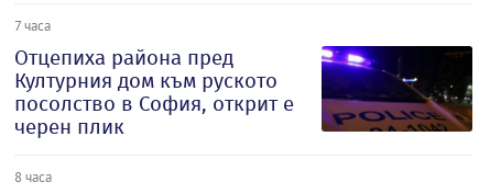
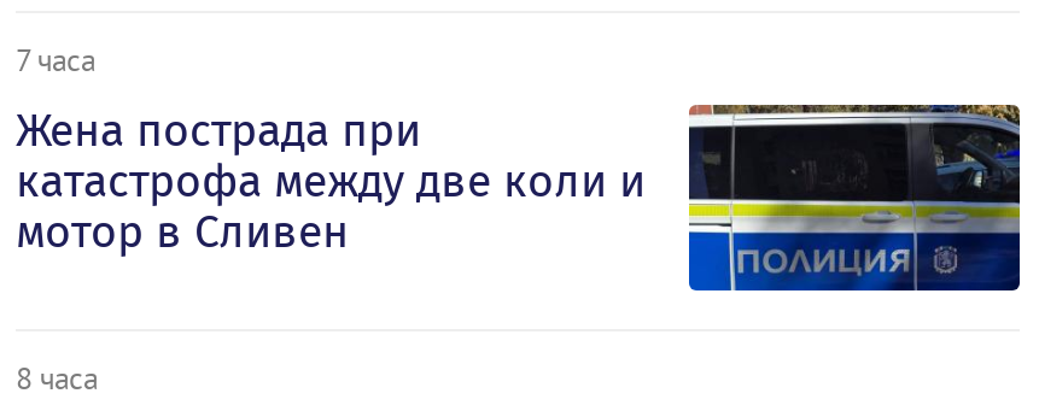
[14,45,472,140] [image] | Отцепиха района пред | Културния дом към руското | посолство в София, открит е | черен плик -> [16,102,1022,294] [image] | Жена пострада при | катастрофа между две коли и | мотор в Сливен

